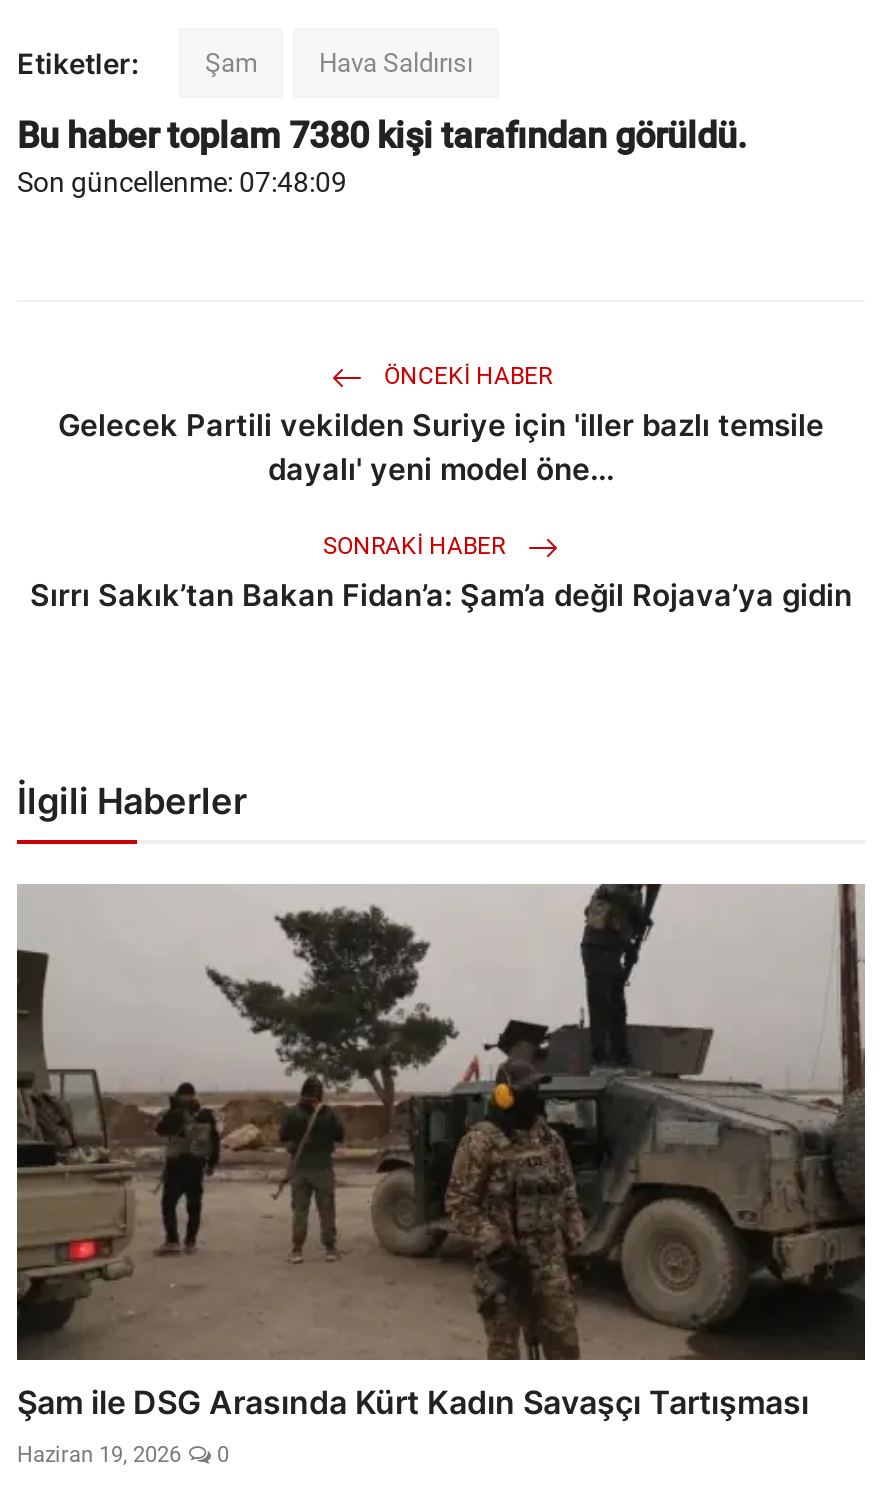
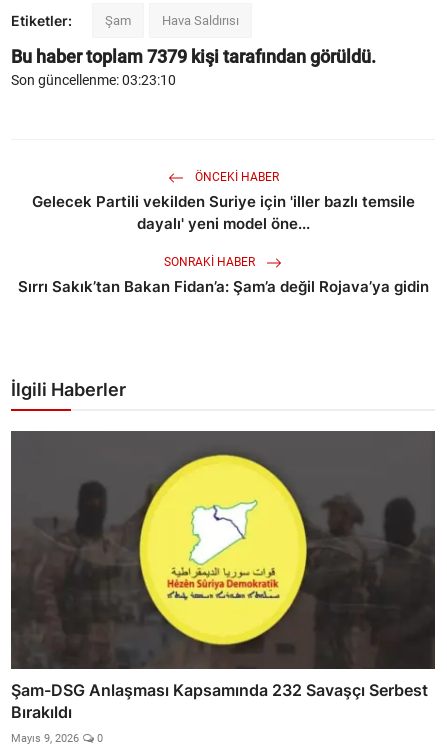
[17,114,747,156] Bu haber toplam 7380 kişi tarafından görüldü. -> [11,46,376,67] Bu haber toplam 7379 kişi tarafından görüldü.
[17,166,347,198] Son güncellenme: 07:48:09 -> [11,72,176,88] Son güncellenme: 03:23:10
[17,884,865,1421] [image] | Şam ile DSG Arasında Kürt Kadın Savaşçı Tartışması -> [11,431,435,722] [image] | Şam-DSG Anlaşması Kapsamında 232 Savaşçı Serbest | Bırakıldı
[17,1441,229,1467] Haziran 19, 2026 0 -> [11,732,103,745] Mayıs 9, 2026 0

